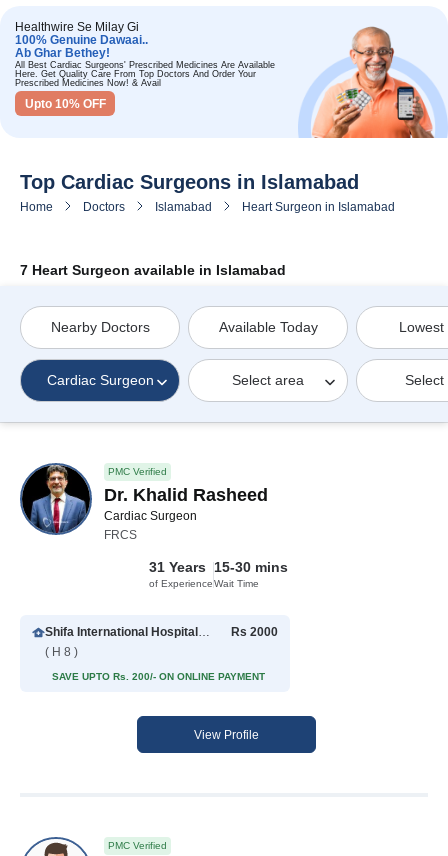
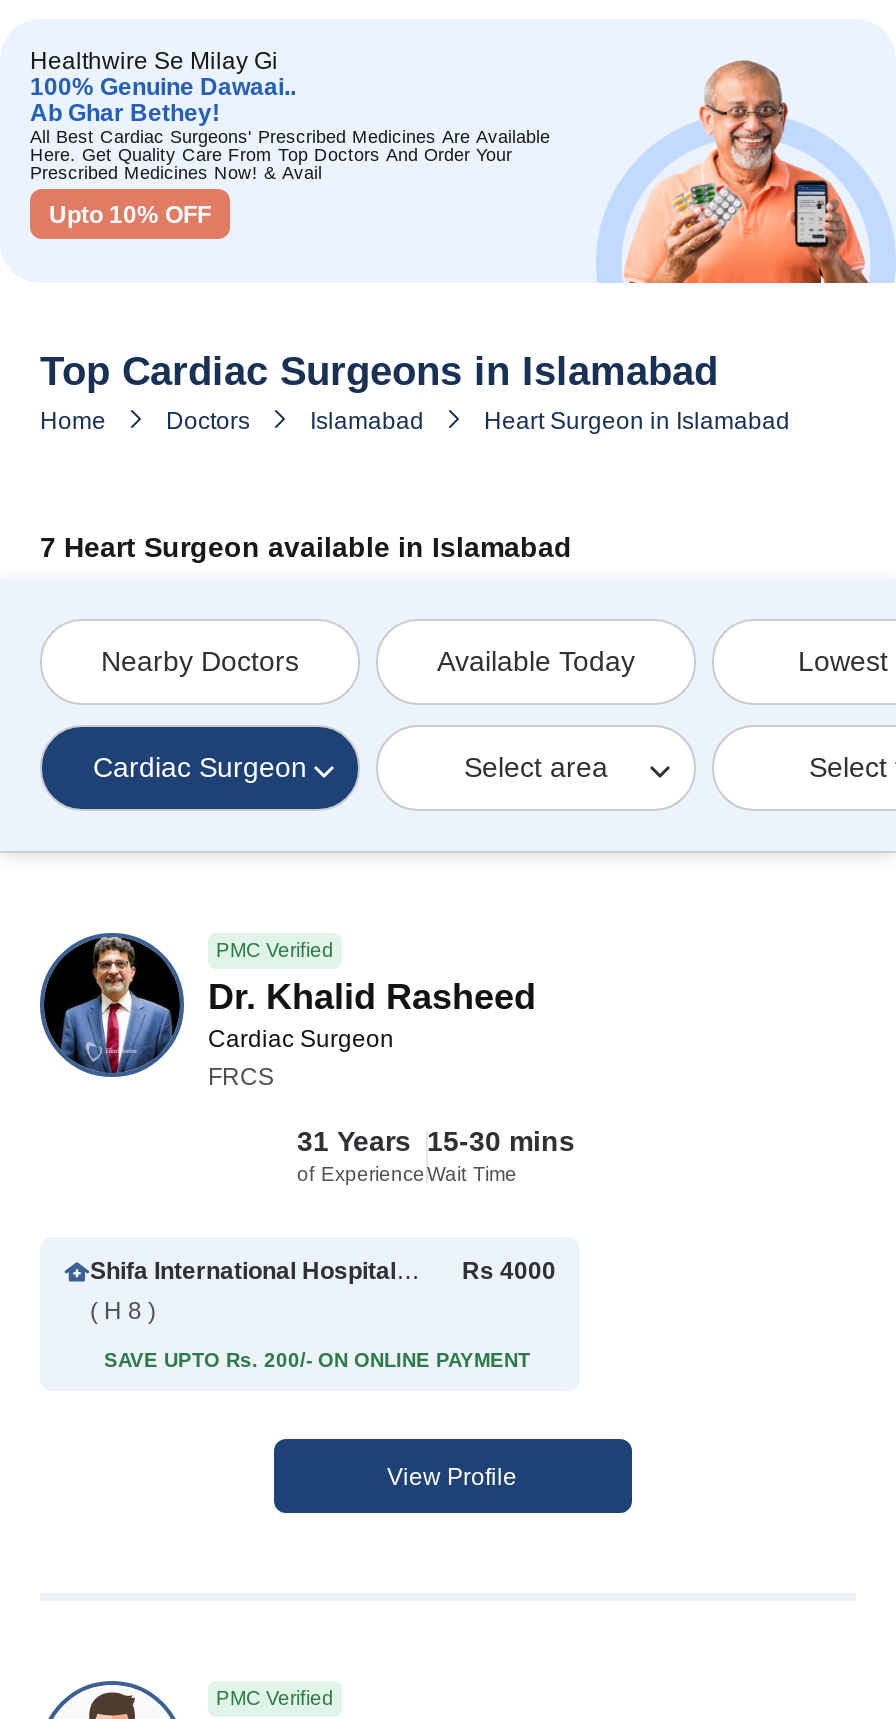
[231,625,278,639] Rs 2000 -> [462,1257,556,1285] Rs 4000

